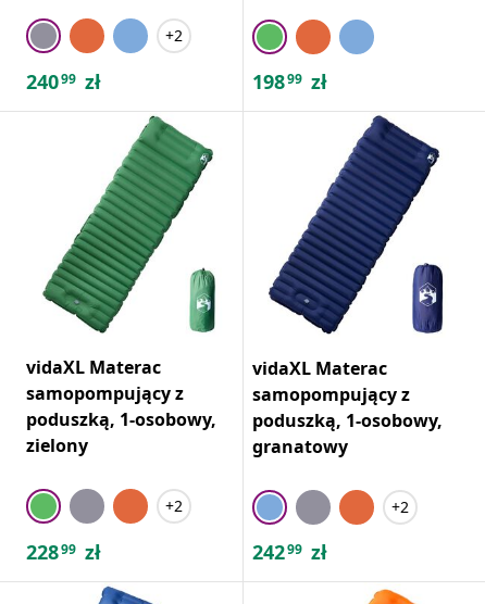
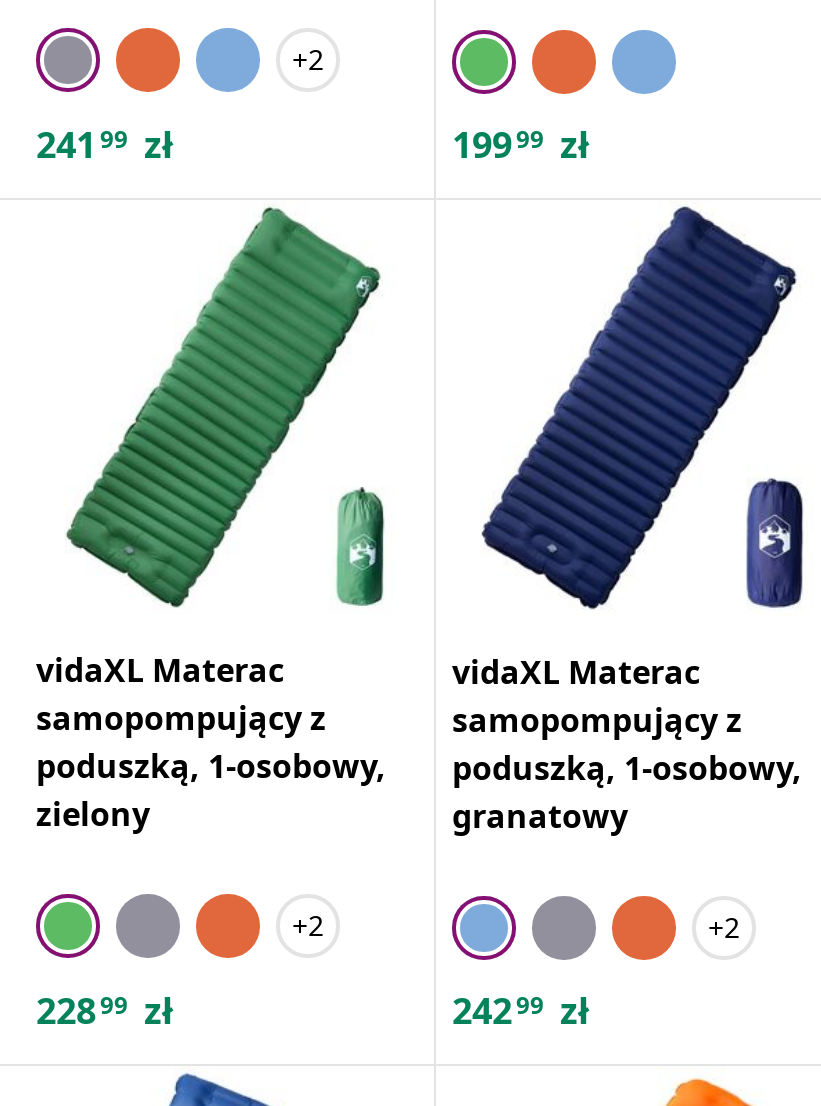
[26,68,100,94] 240 99 zł -> [36,119,172,167] 241 99 zł
[252,68,326,94] 198 99 zł -> [452,119,588,167] 199 99 zł

